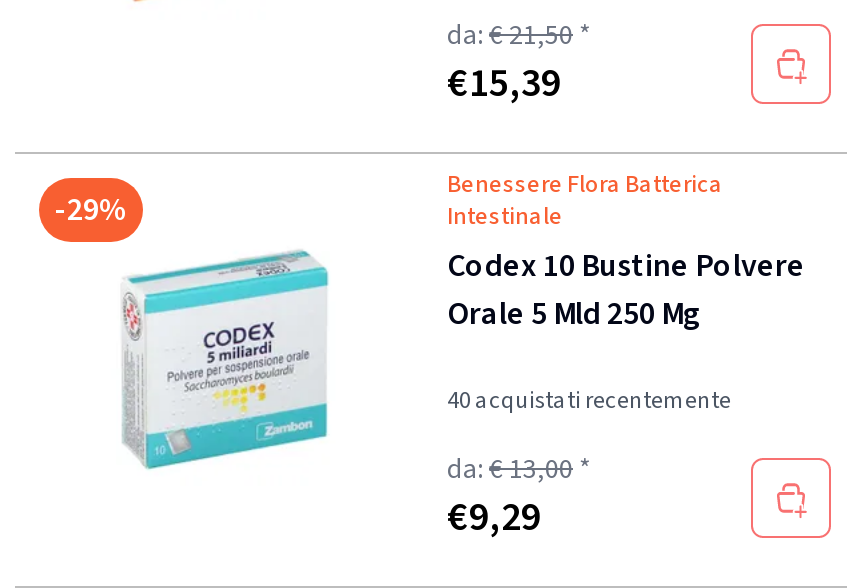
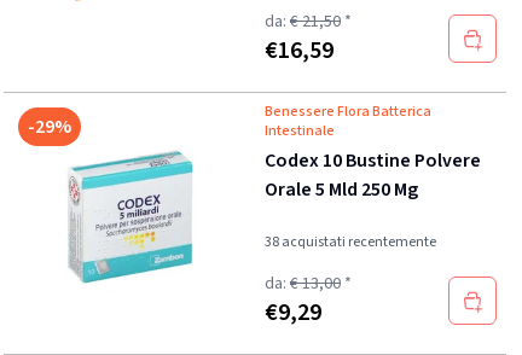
[447,56,561,112] €15,39 -> [265,34,333,68] €16,59
[447,384,731,418] 40 acquistati recentemente -> [265,232,436,252] 38 acquistati recentemente

